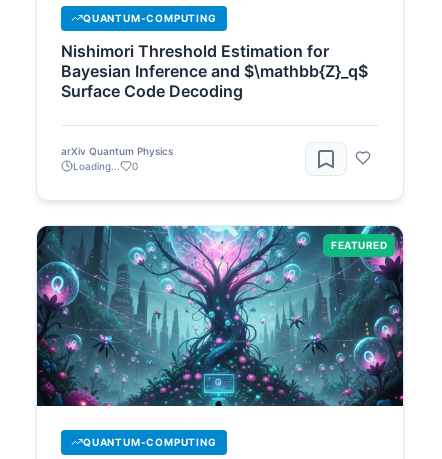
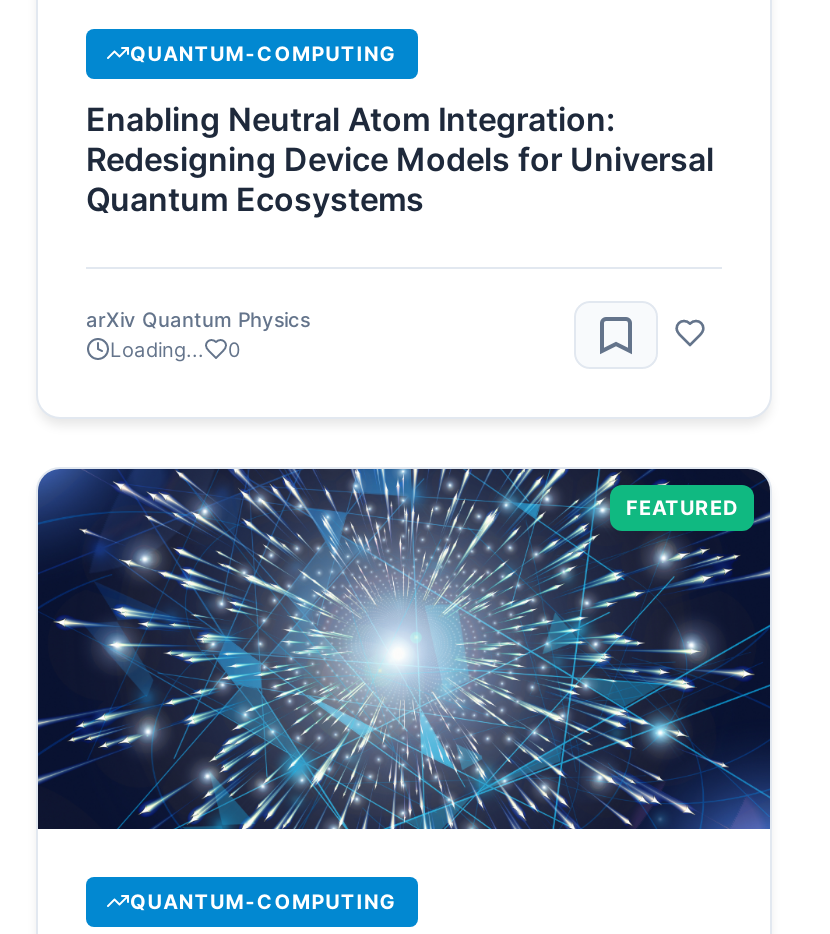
[61,40,368,100] Nishimori Threshold Estimation for | Bayesian Inference and $\mathbb{Z}_q$ | Surface Code Decoding -> [86,98,714,218] Enabling Neutral Atom Integration: | Redesigning Device Models for Universal | Quantum Ecosystems
[36,225,404,407] [image] -> [36,467,772,831] [image]

